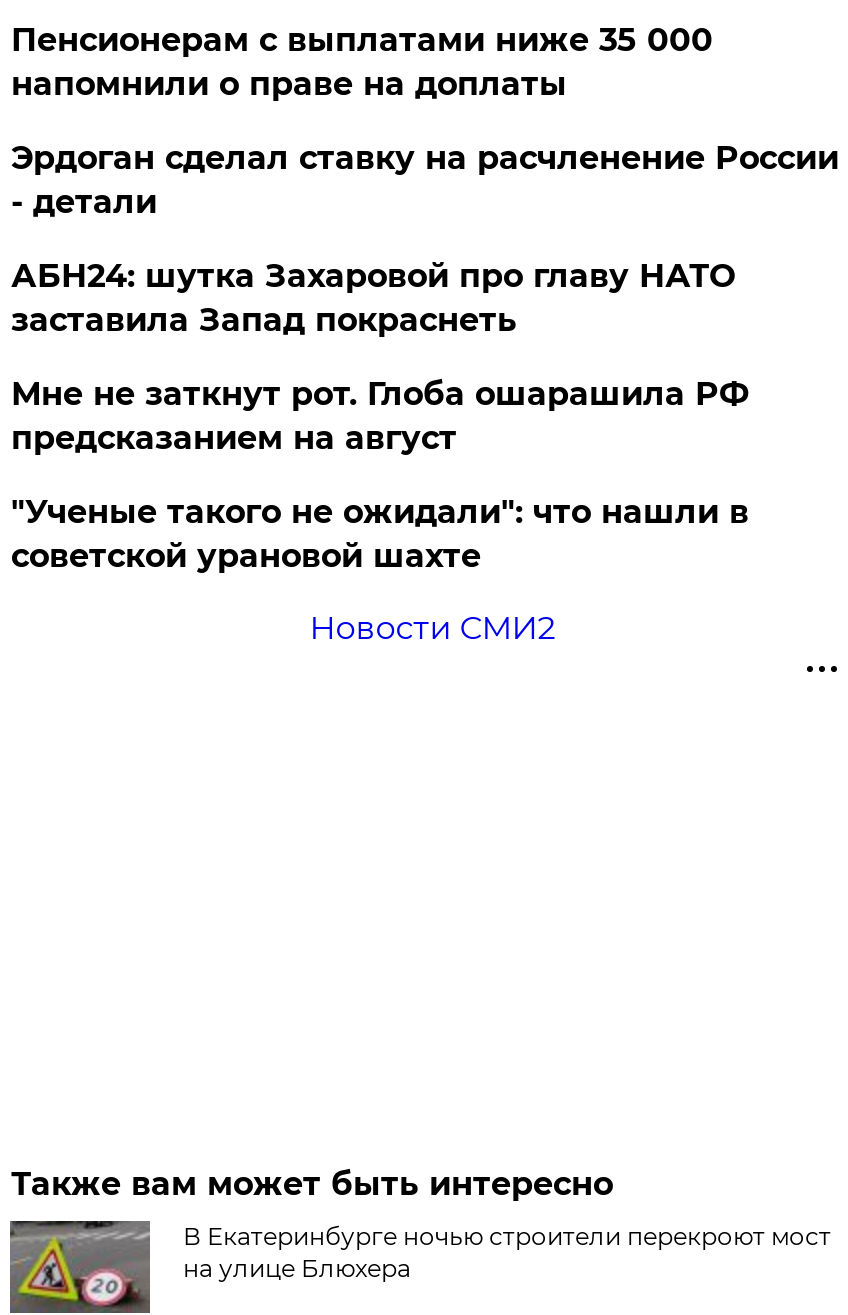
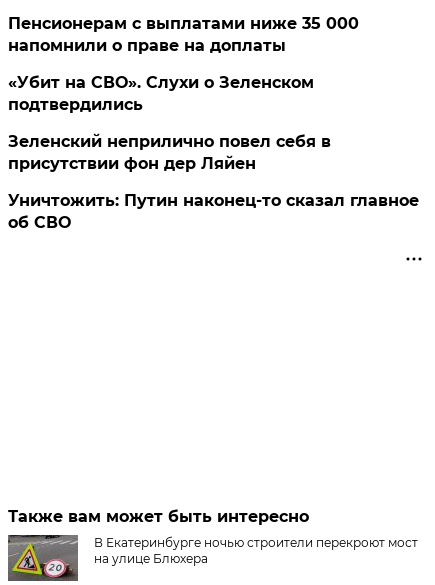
[11,139,839,647] Эрдоган сделал ставку на расчленение России | - детали | АБН24: шутка Захаровой про главу НАТО | заставила Запад покраснеть | Мне не заткнут рот. Глоба ошарашила РФ | предсказанием на август | "Ученые такого не ожидали": что нашли в | советской урановой шахте | Новости СМИ2 -> [8,73,419,232] «Убит на СВО». Слухи о Зеленском | подтвердились | Зеленский неприлично повел cебя в | присутствии фон дер Ляйен | Уничтожить: Путин наконец-то сказал главное | об СВО

